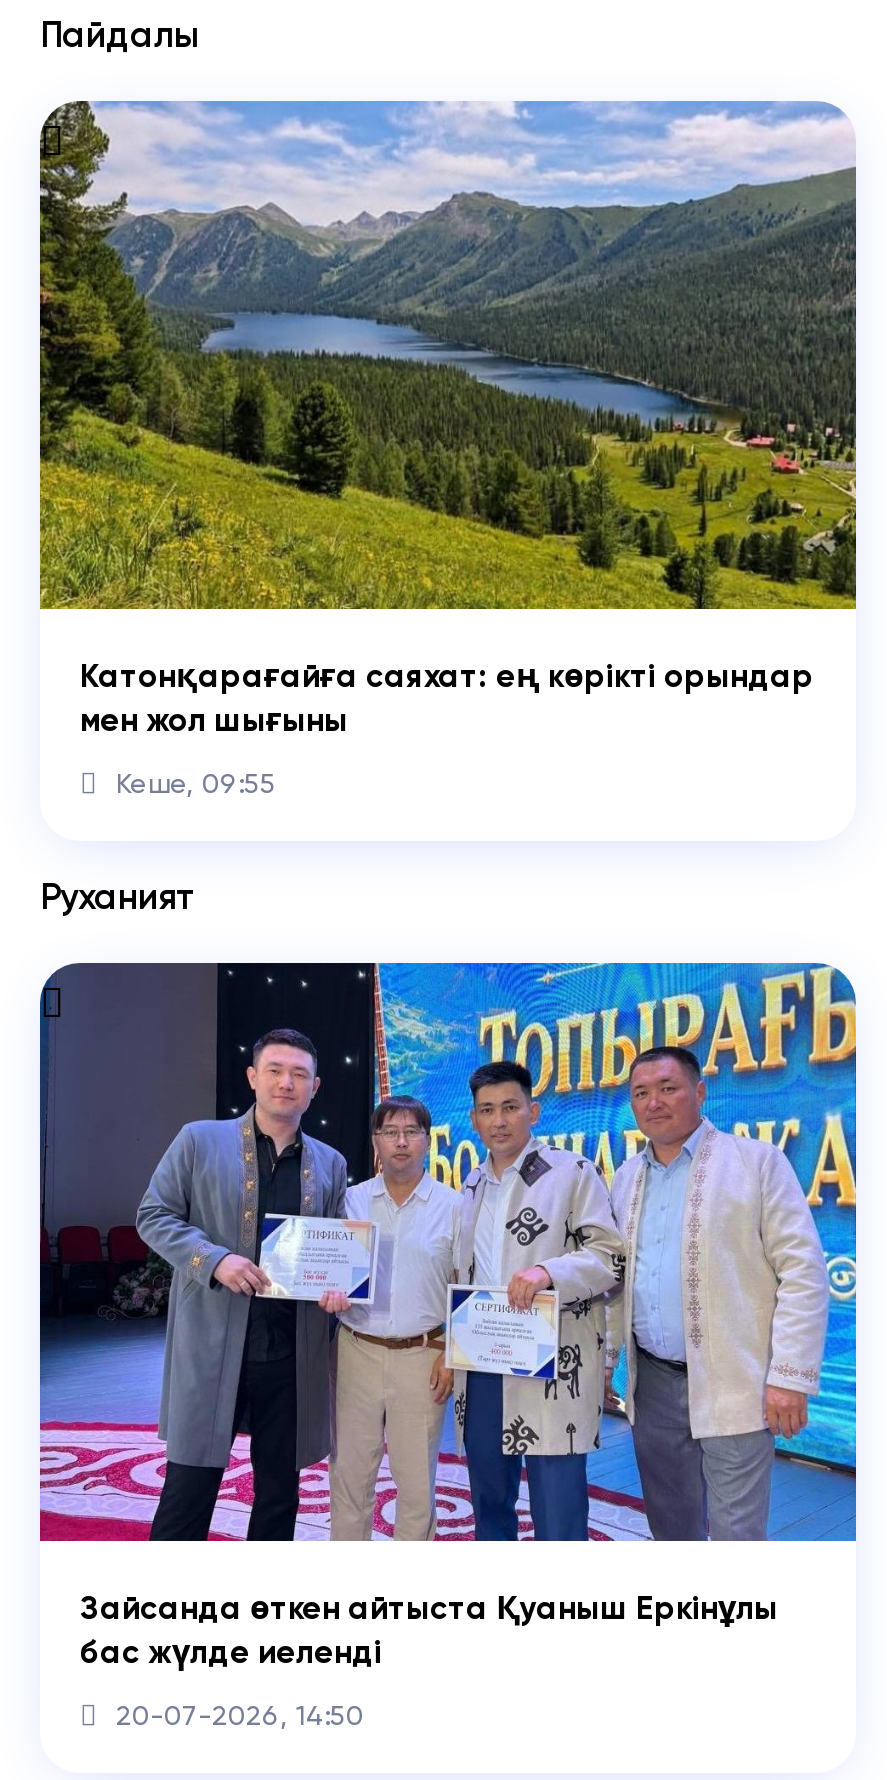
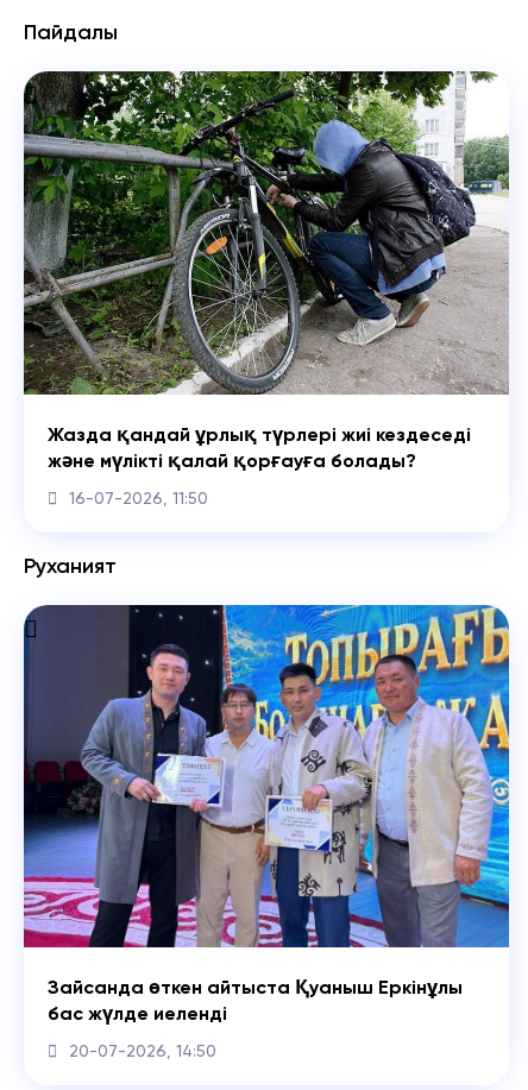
[38,99,858,740] [image] | Катонқарағайға саяхат: ең көрікті орындар | мен жол шығыны -> [23,70,509,472] [image] | Жазда қандай ұрлық түрлері жиі кездеседі | және мүлікті қалай қорғауға болады?
[116,768,276,800] Кеше, 09:55 -> [69,488,208,507] 16-07-2026, 11:50

